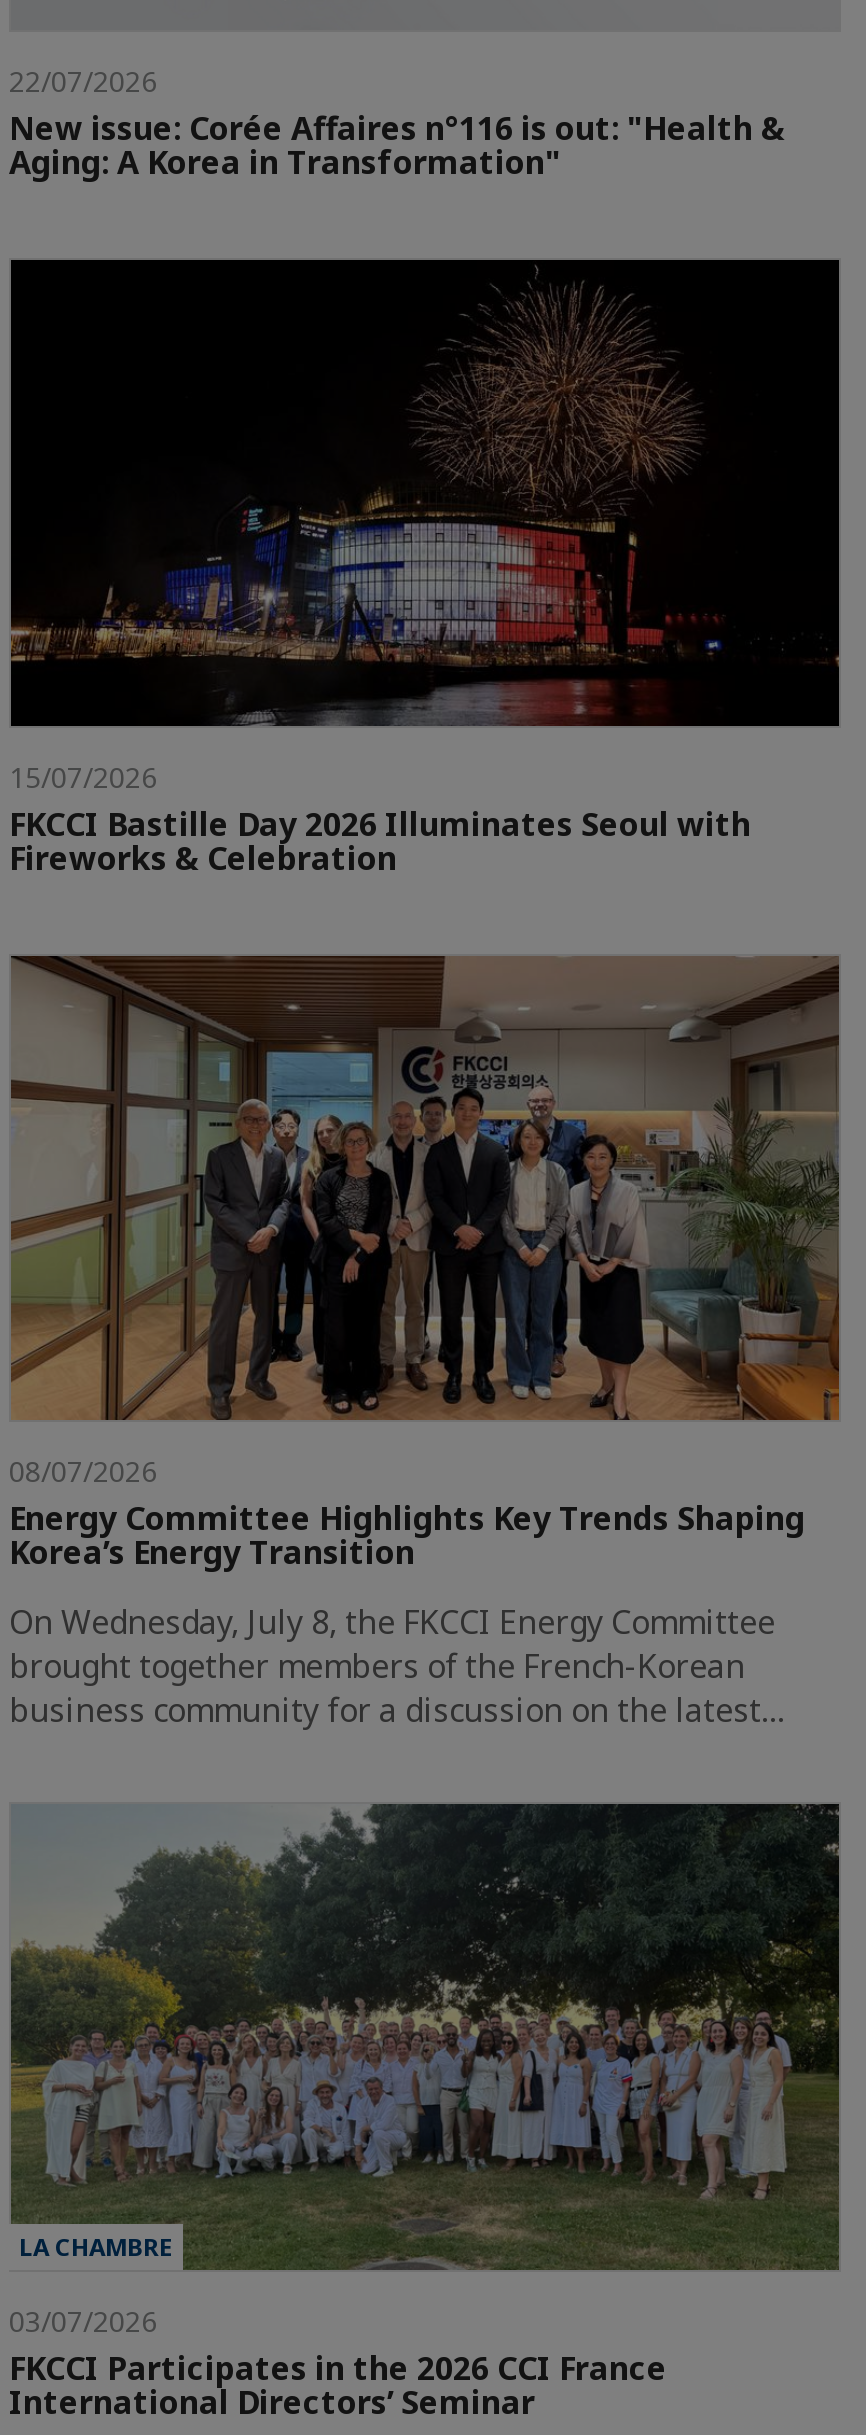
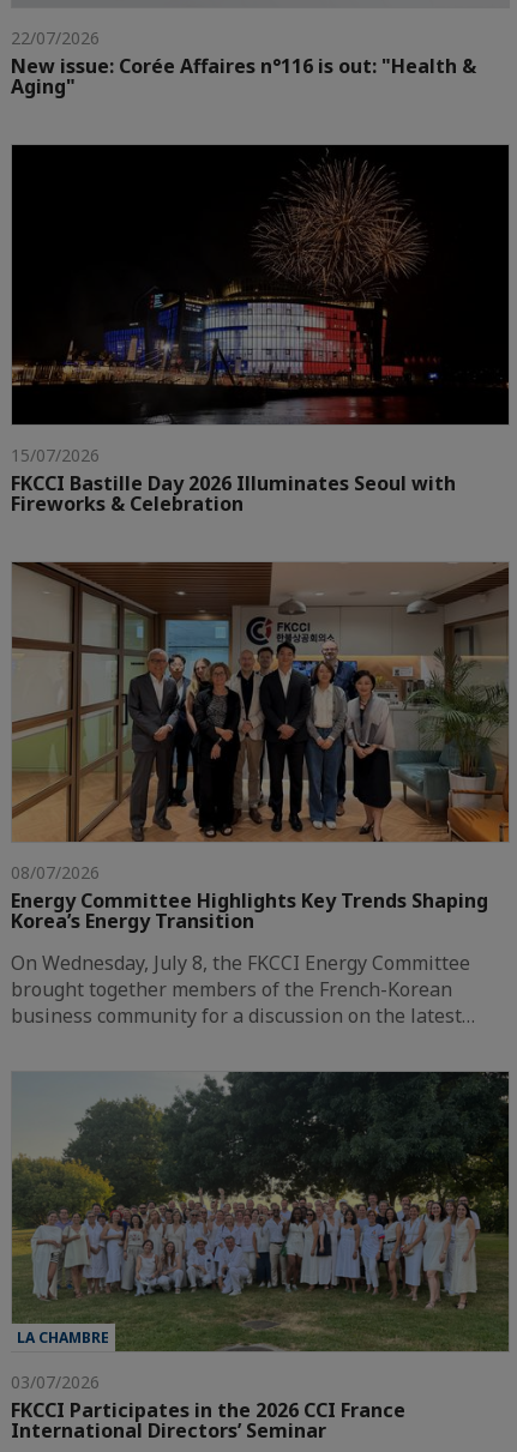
[9,140,561,184] Aging: A Korea in Transformation" -> [11,73,76,99] Aging"

